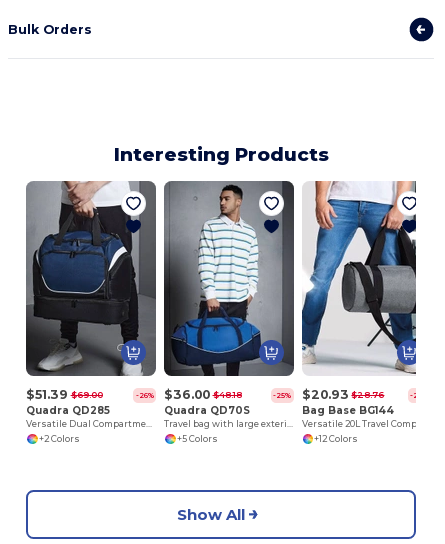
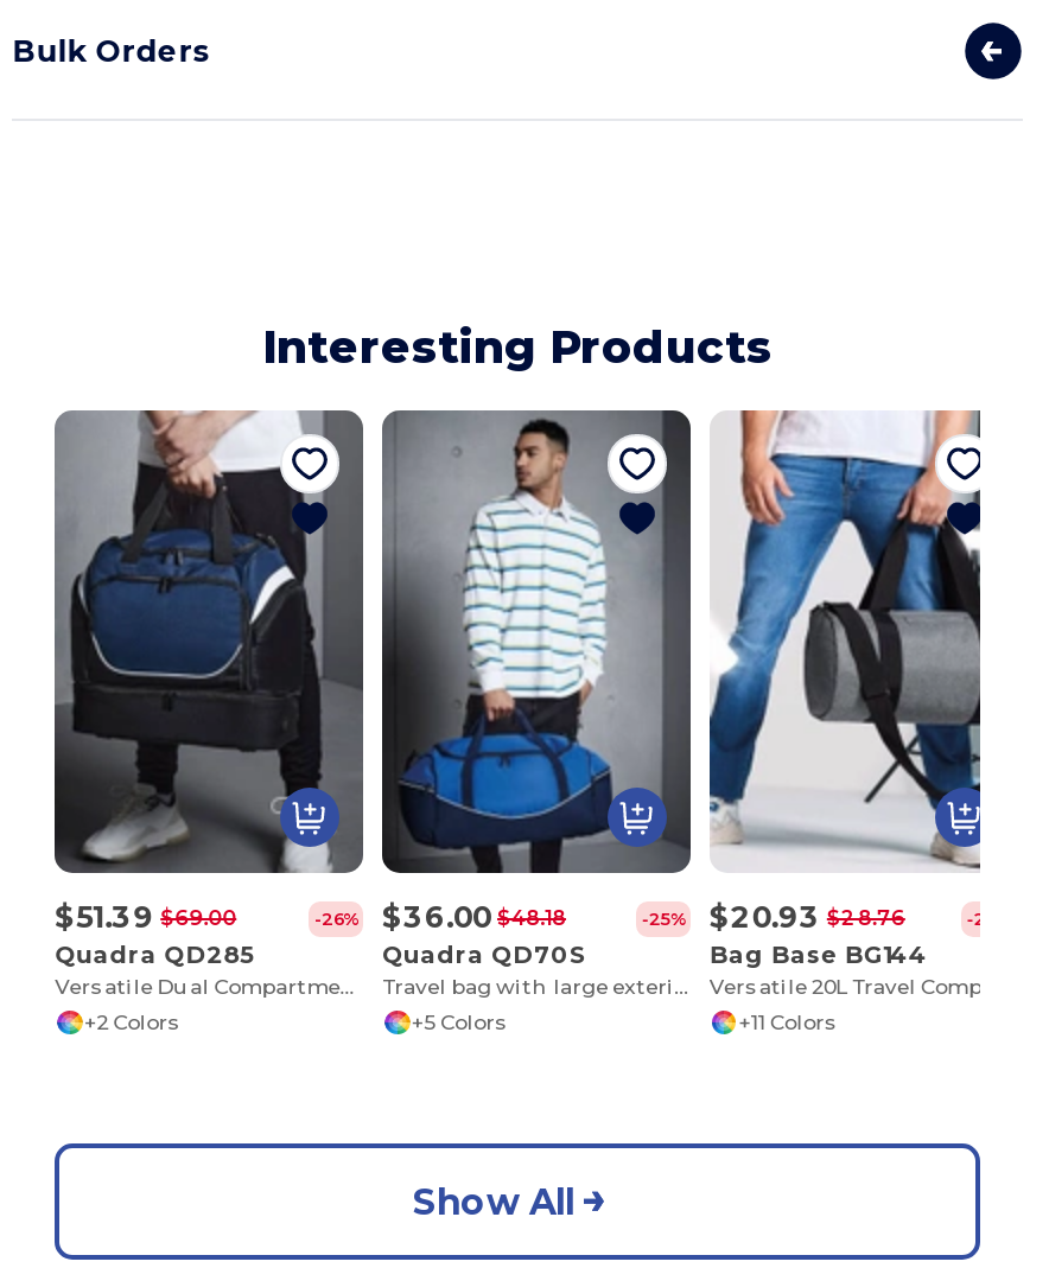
[314,434,358,444] +12 Colors -> [739,1010,839,1034] +11 Colors

